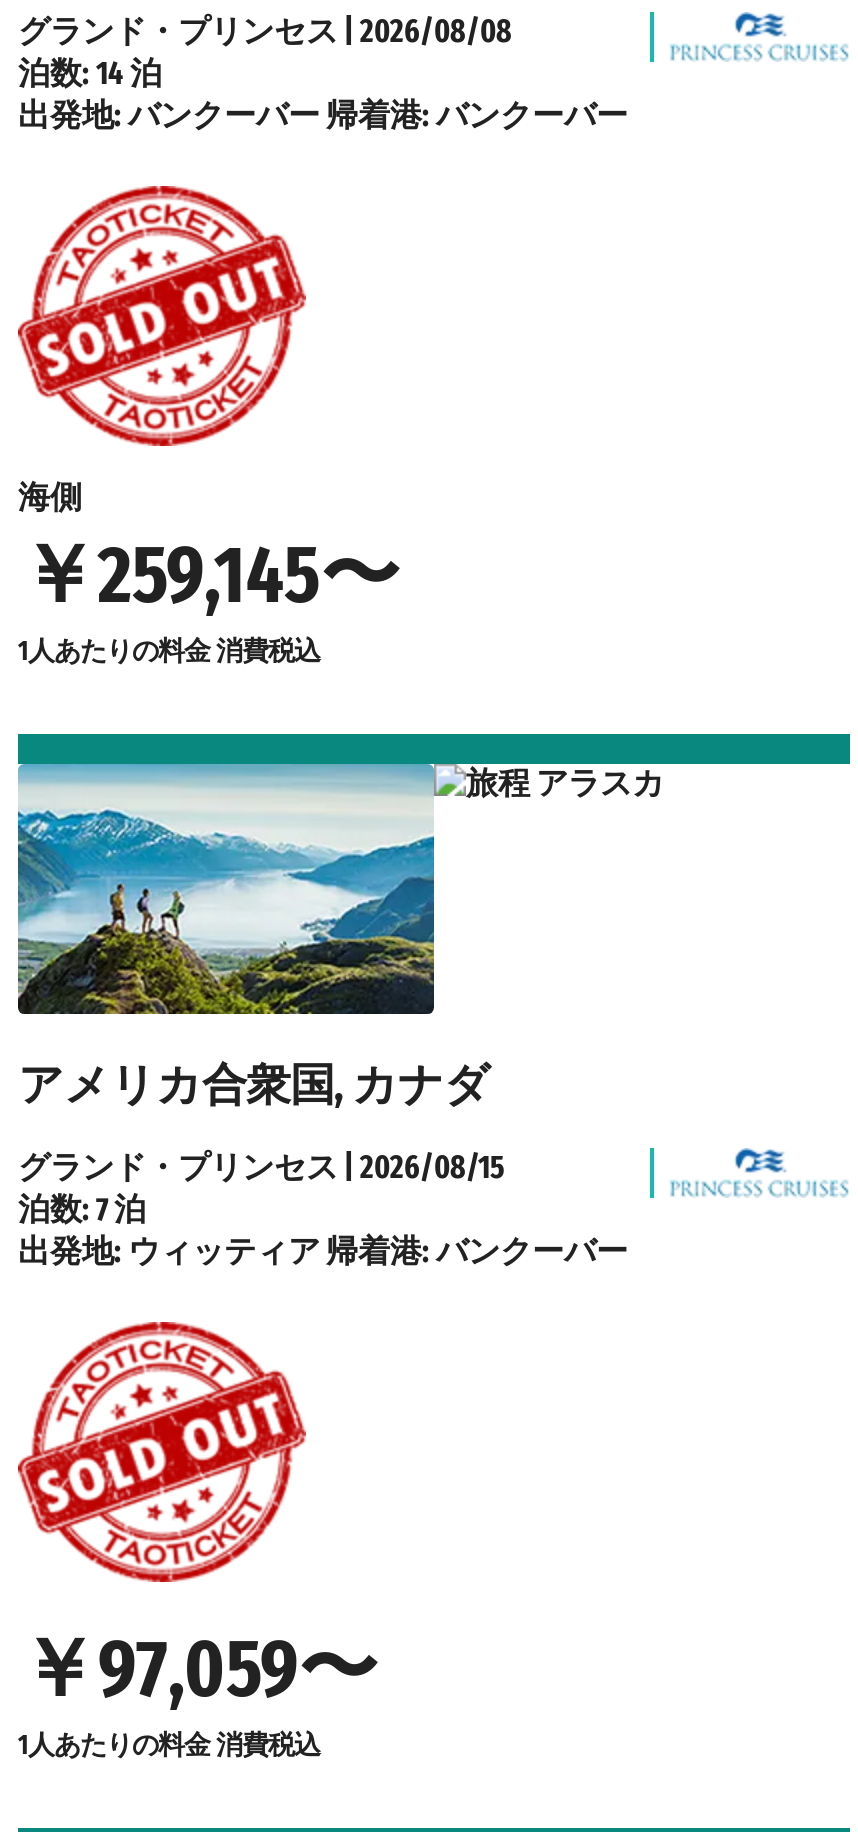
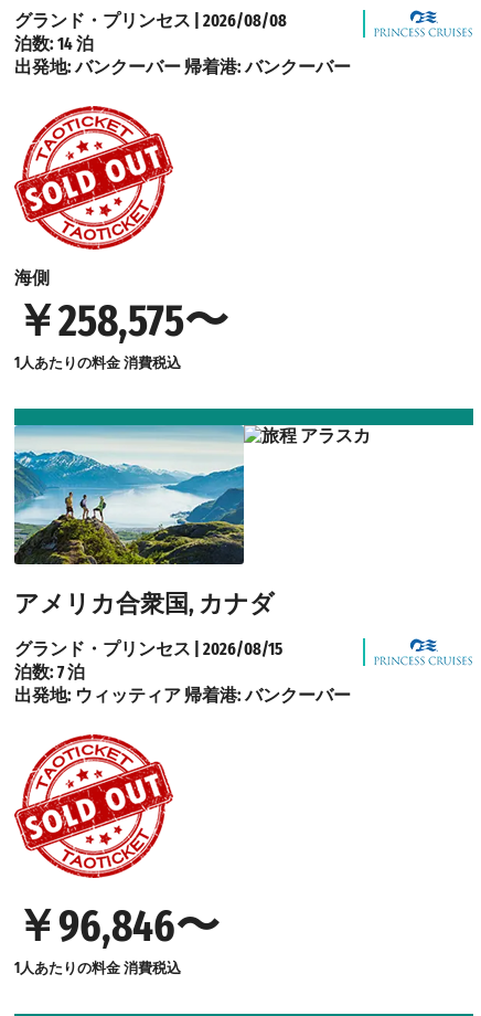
[18,527,400,623] ￥259,145〜 -> [14,295,228,348] ￥258,575〜
[18,1622,378,1718] ￥97,059〜 -> [14,900,220,953] ￥96,846〜

